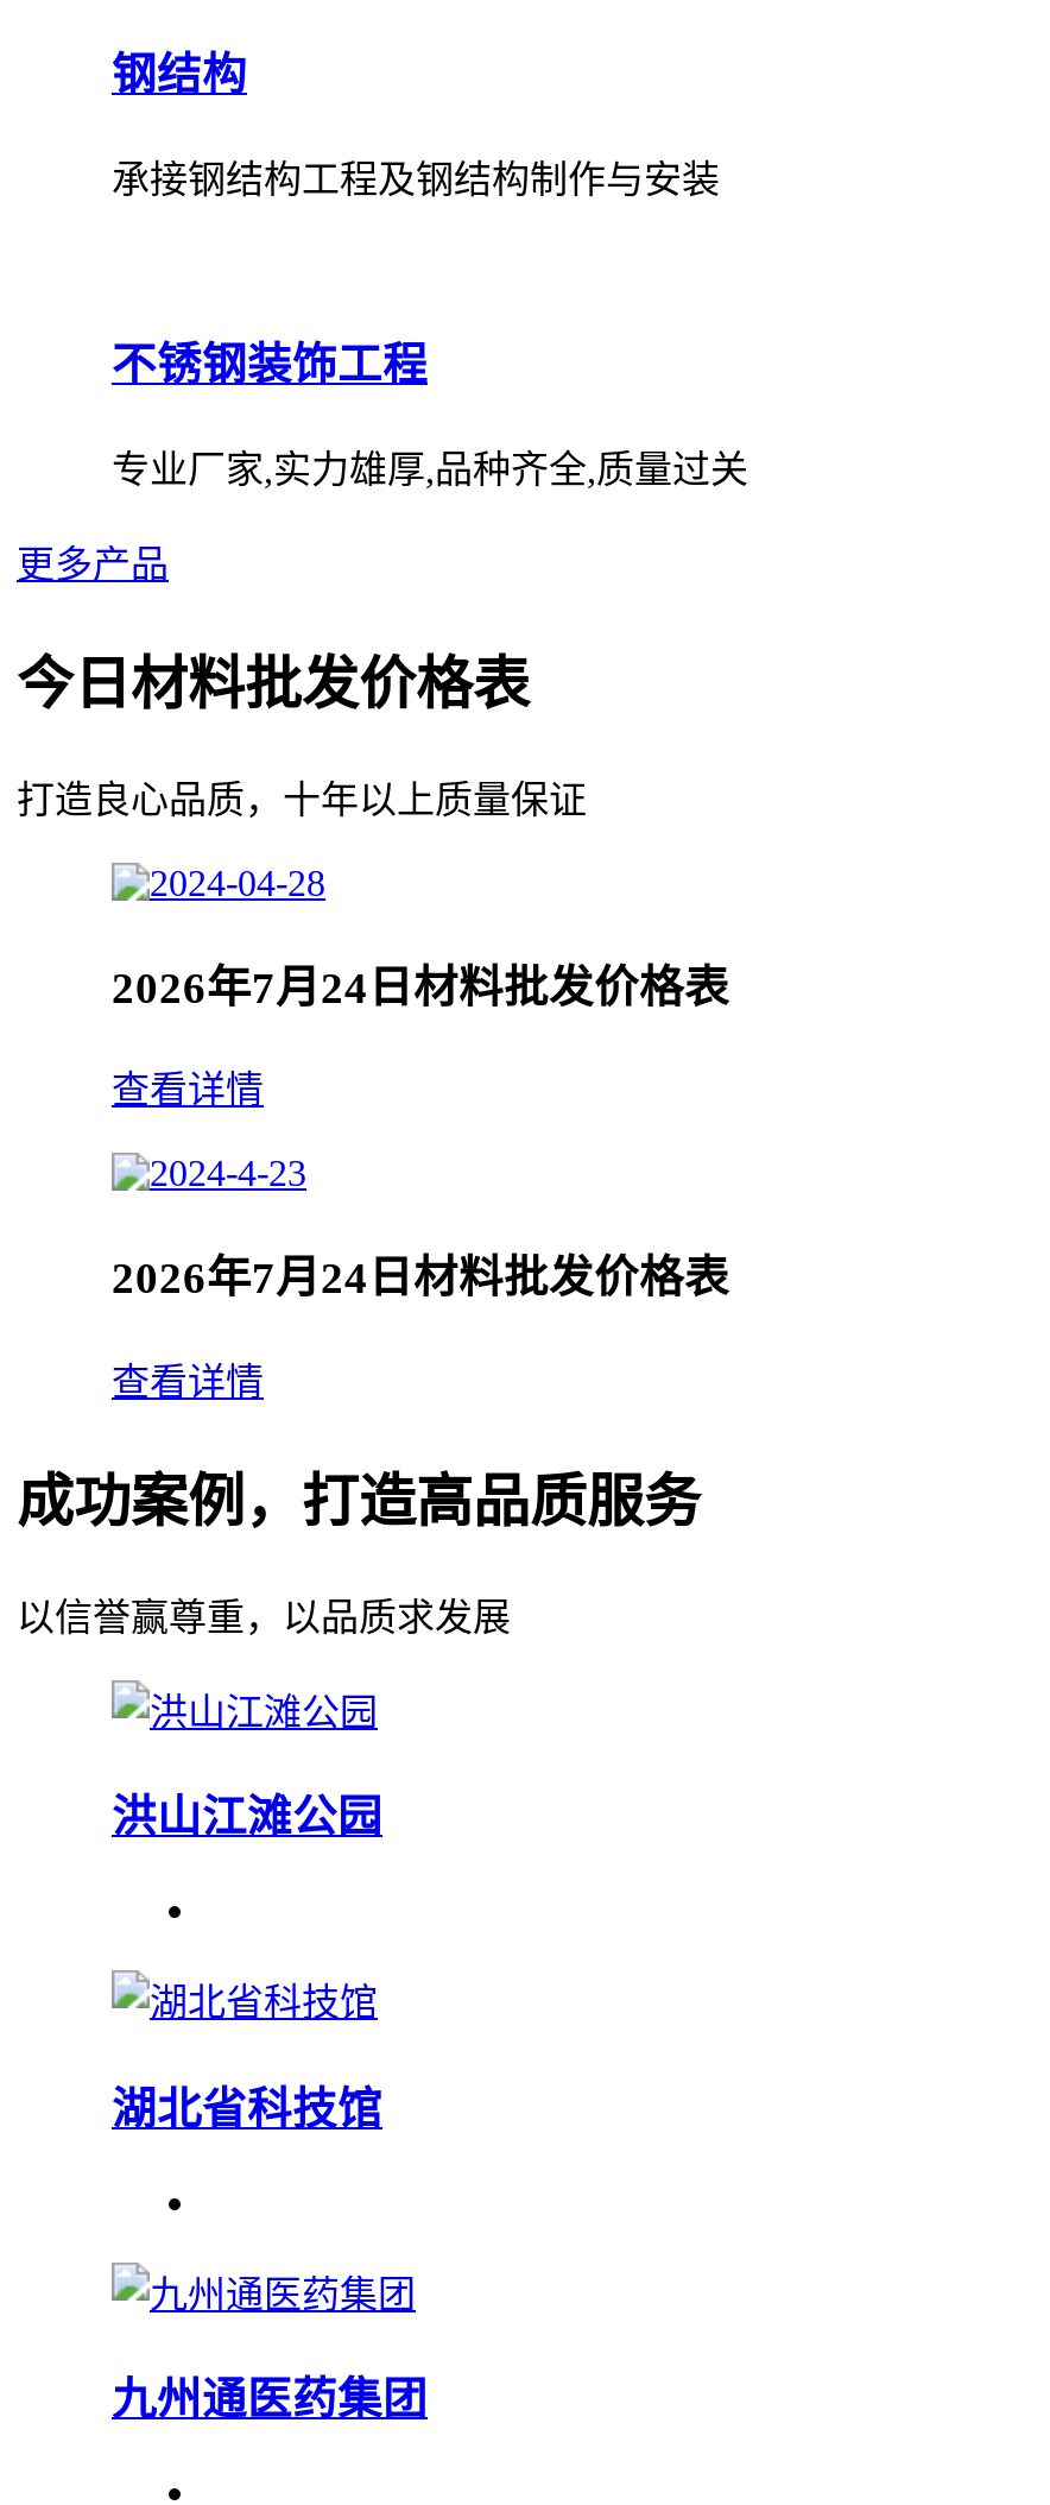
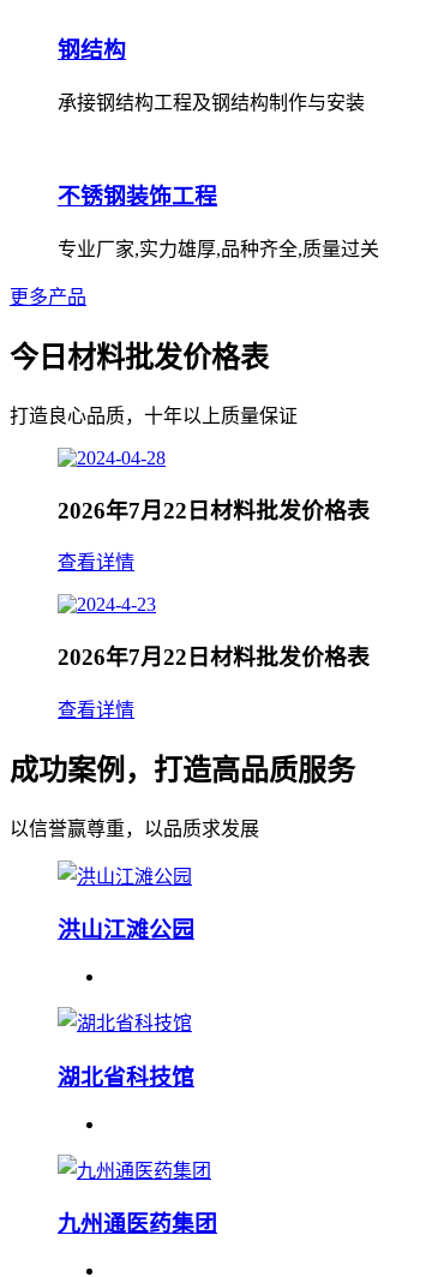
[112,962,729,1012] 2026年7月24日材料批发价格表 -> [58,498,370,523] 2026年7月22日材料批发价格表
[112,1253,729,1303] 2026年7月24日材料批发价格表 -> [58,645,370,670] 2026年7月22日材料批发价格表

